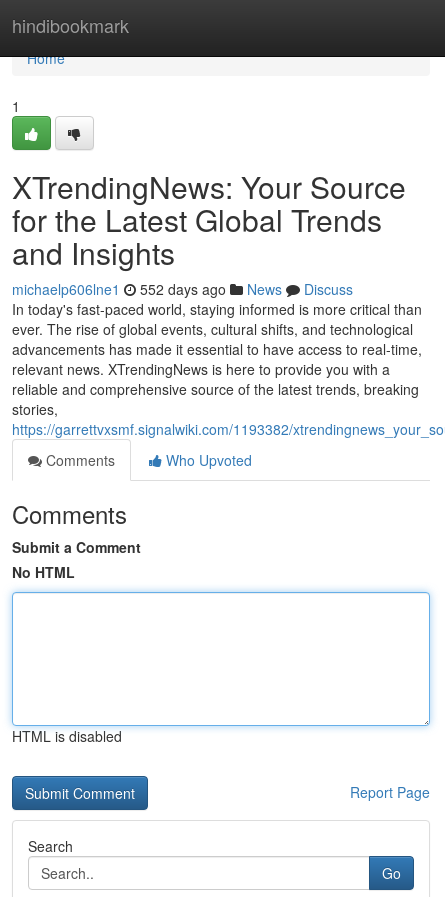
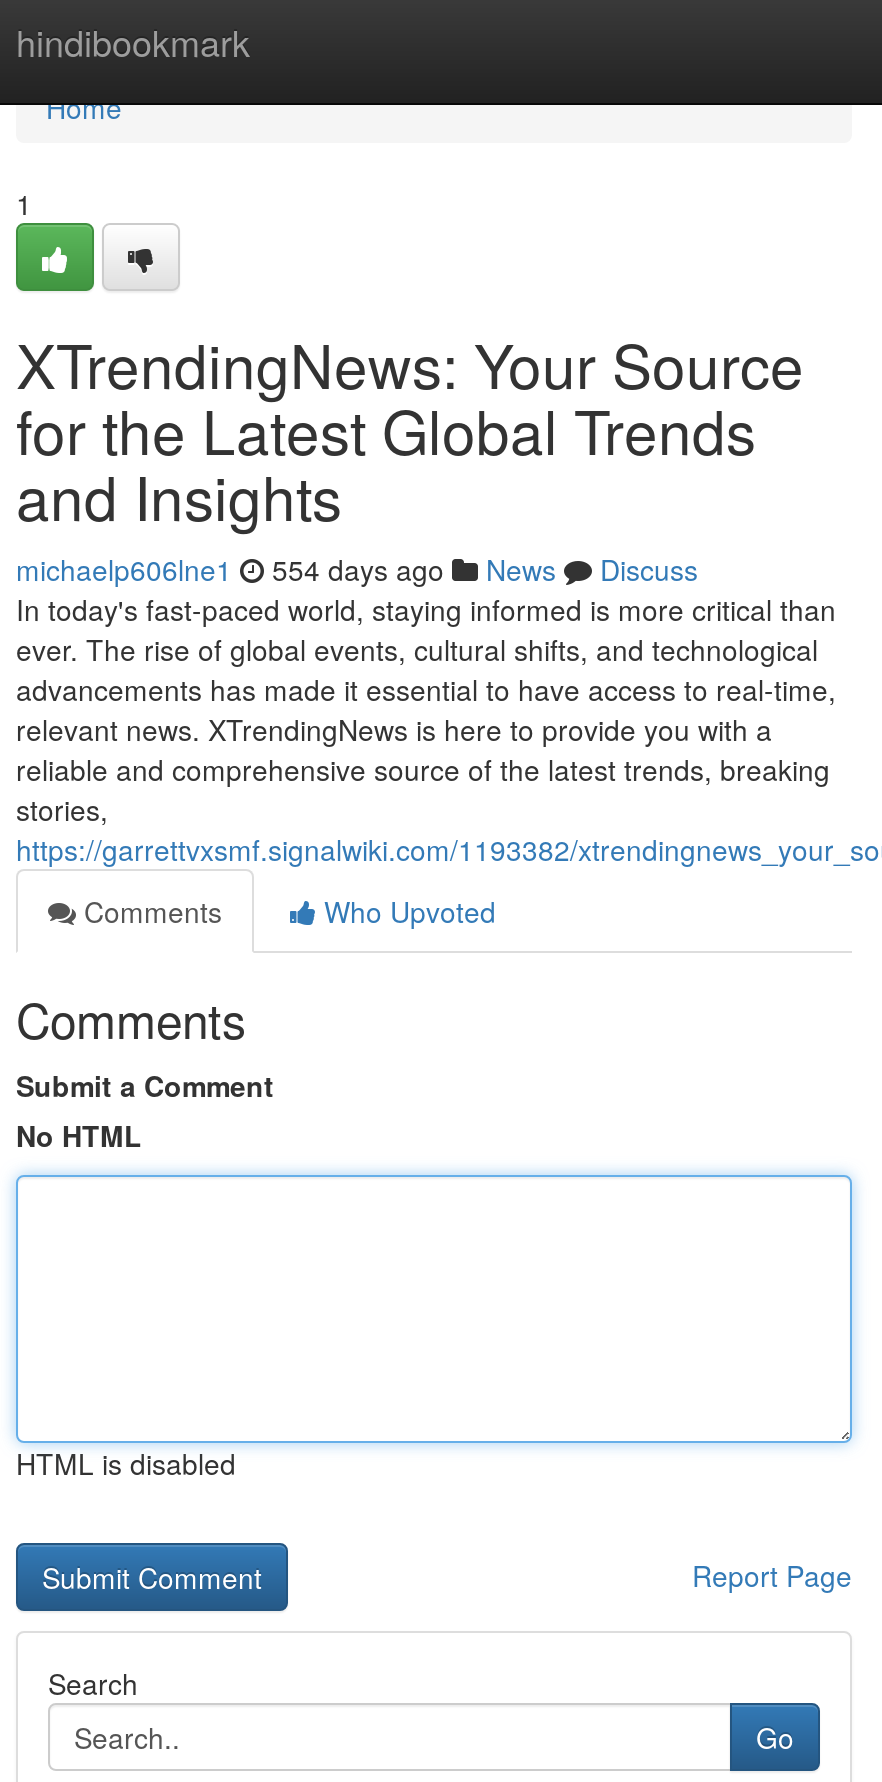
[12,279,353,299] michaelp606lne1 552 days ago News Discuss -> [16,549,698,589] michaelp606lne1 554 days ago News Discuss

